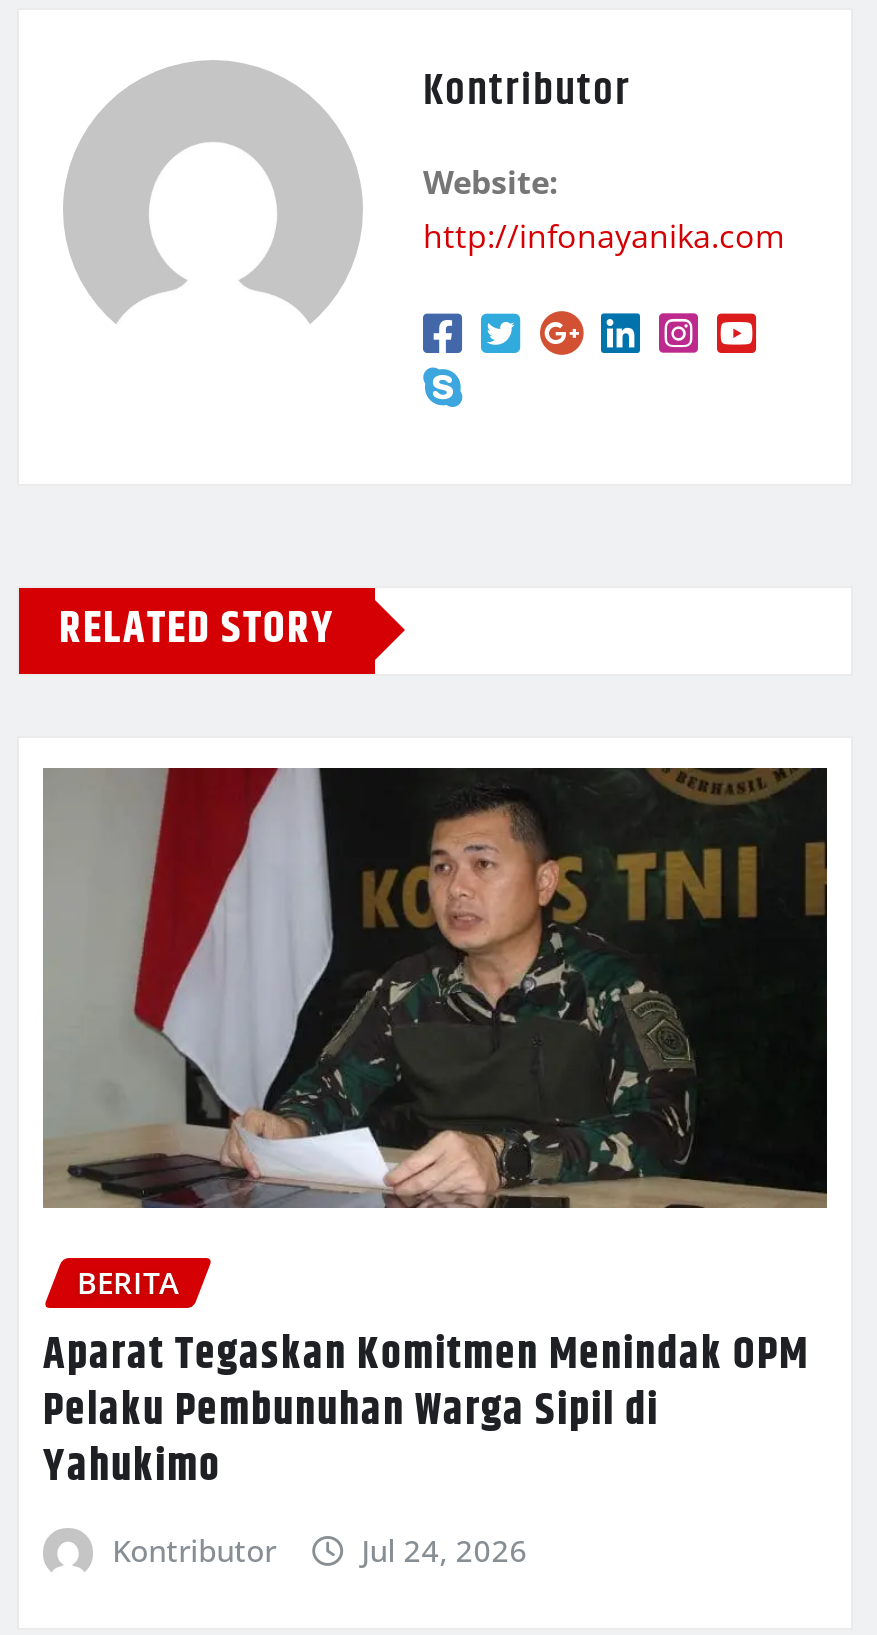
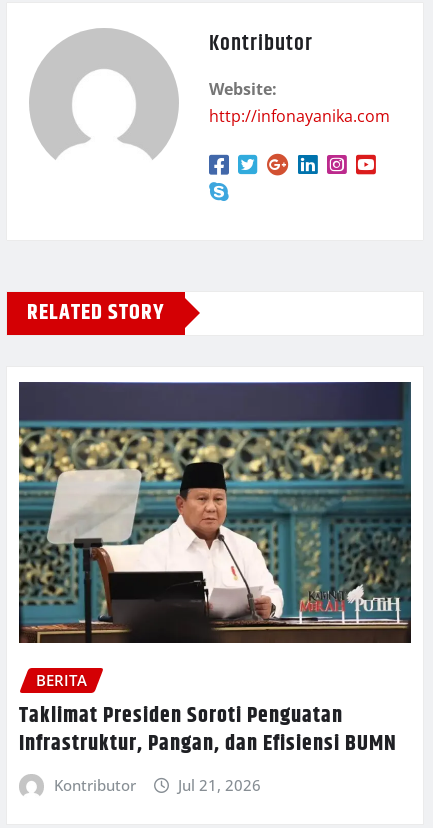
[43,765,827,1209] [image] -> [18,381,411,644] [image]
moved [77,1263,179,1303] -> [36,670,87,690]: BERITA
[43,1322,809,1502] Aparat Tegaskan Komitmen Menindak OPM | Pelaku Pembunuhan Warga Sipil di | Yahukimo -> [19,699,397,761] Taklimat Presiden Soroti Penguatan | Infrastruktur, Pangan, dan Efisiensi BUMN
[361,1530,527,1570] Jul 24, 2026 -> [178,775,261,795] Jul 21, 2026

